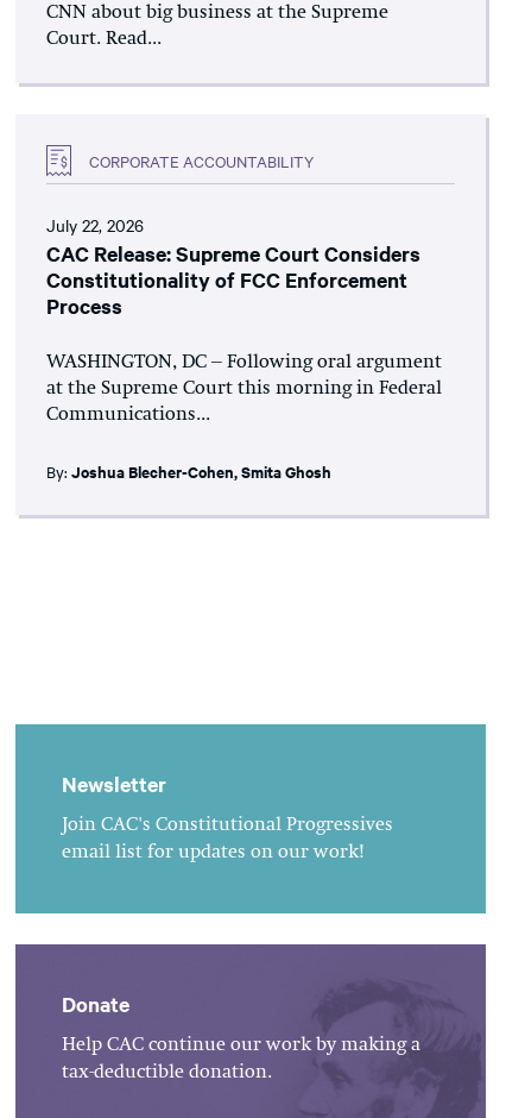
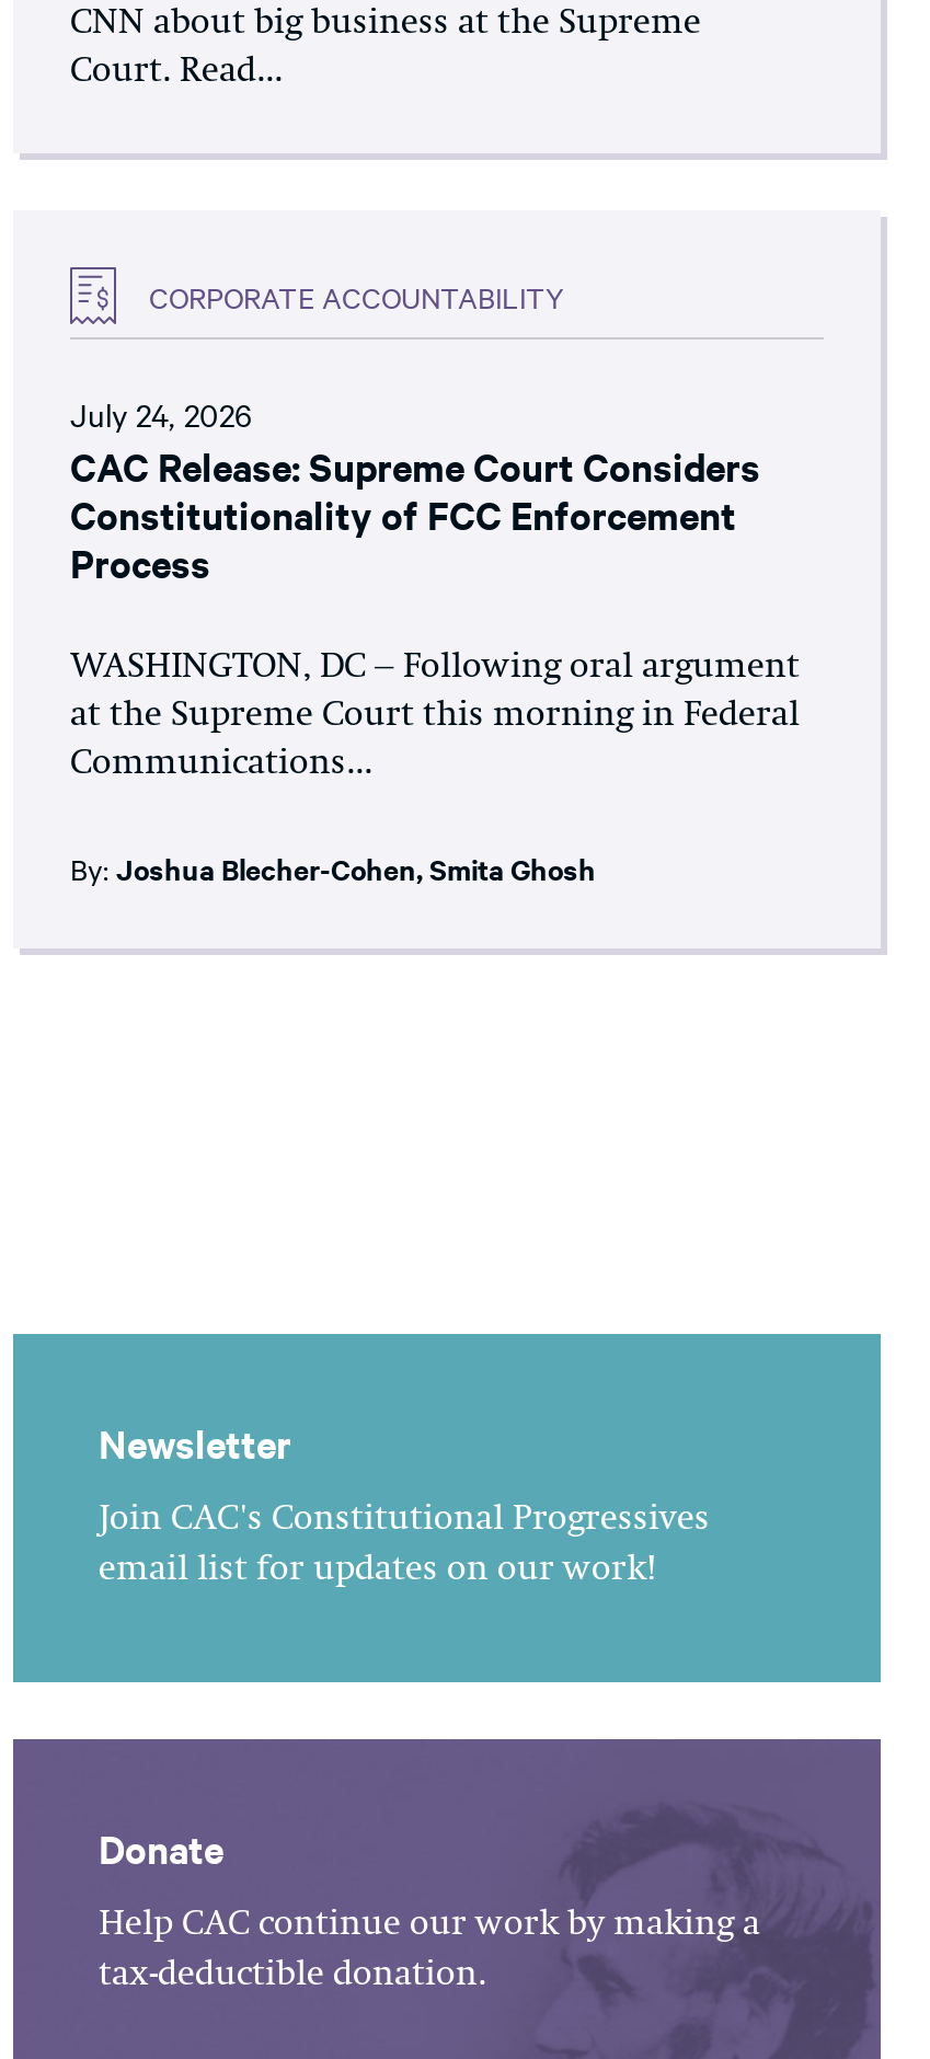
[46,213,144,237] July 22, 2026 -> [70,393,252,437] July 24, 2026

